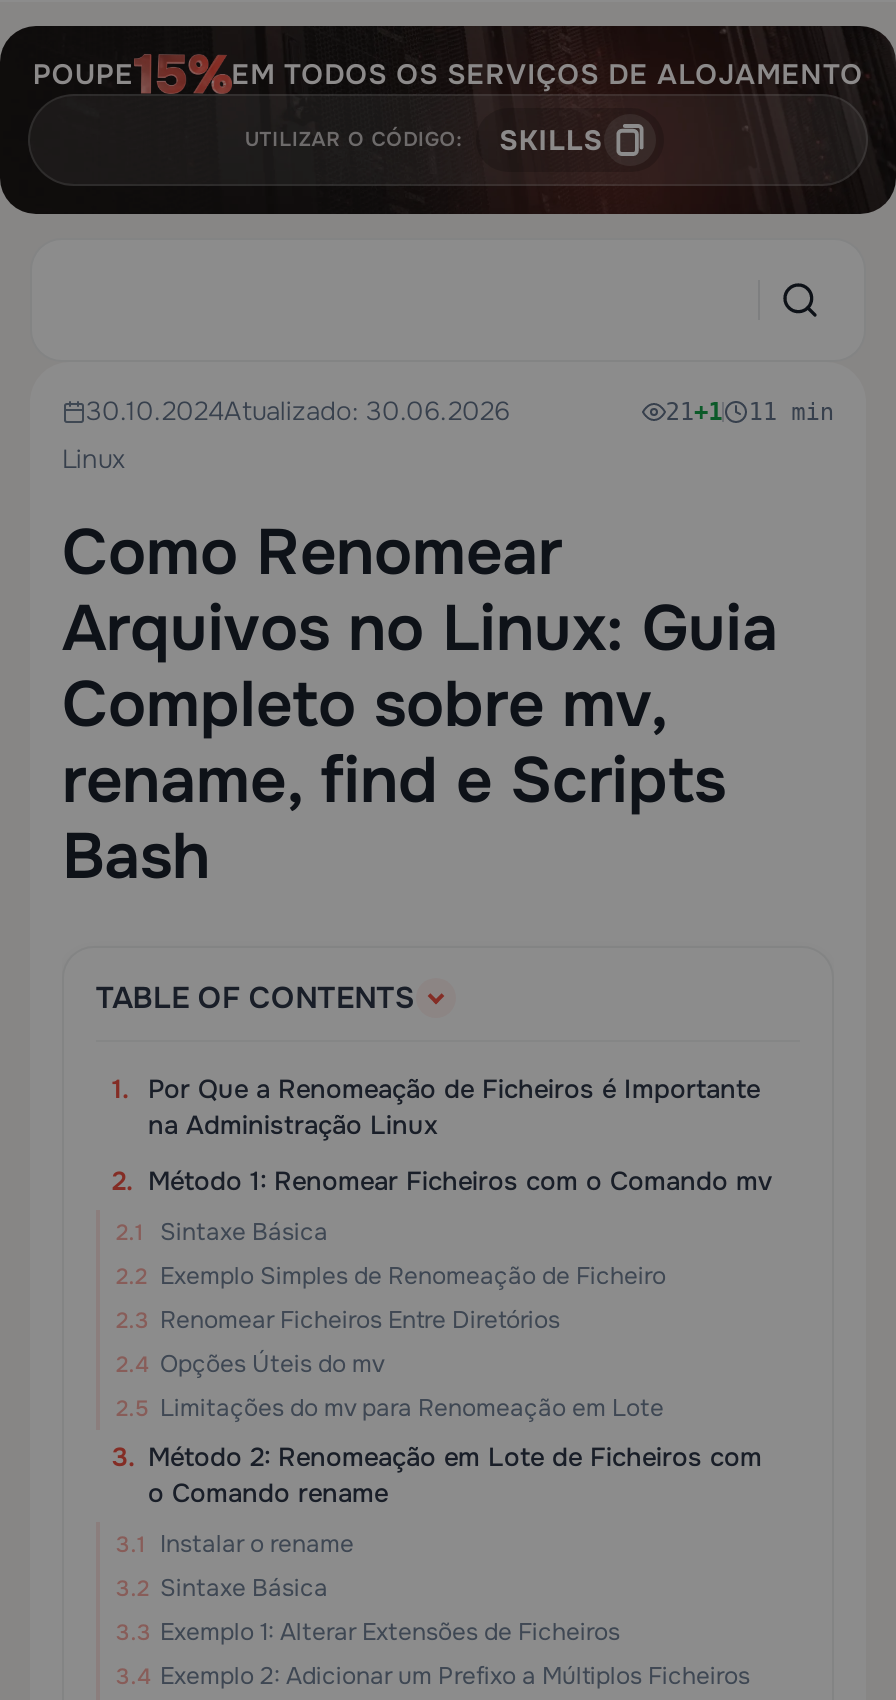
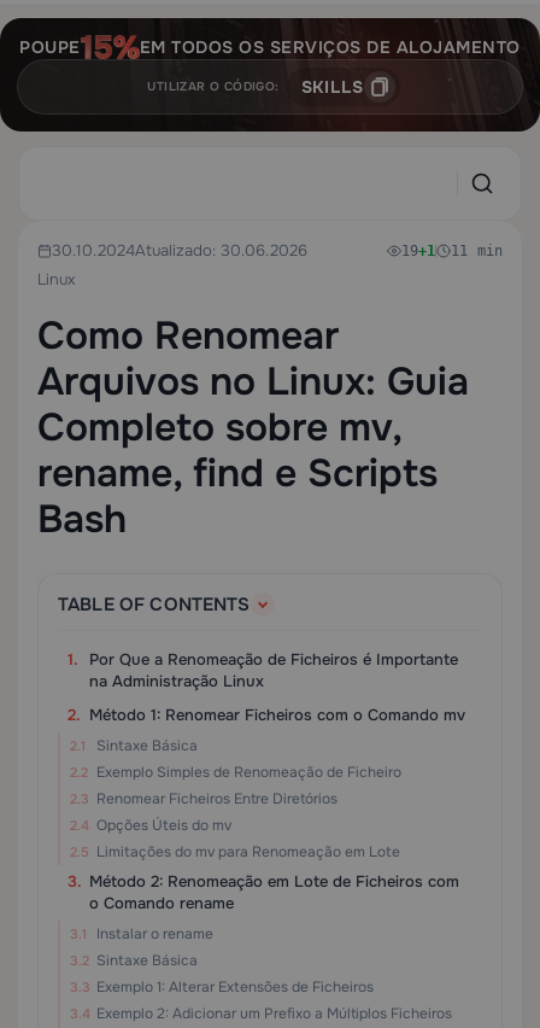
[666,397,834,425] 21+1 11 min -> [401,242,503,259] 19+1 11 min

